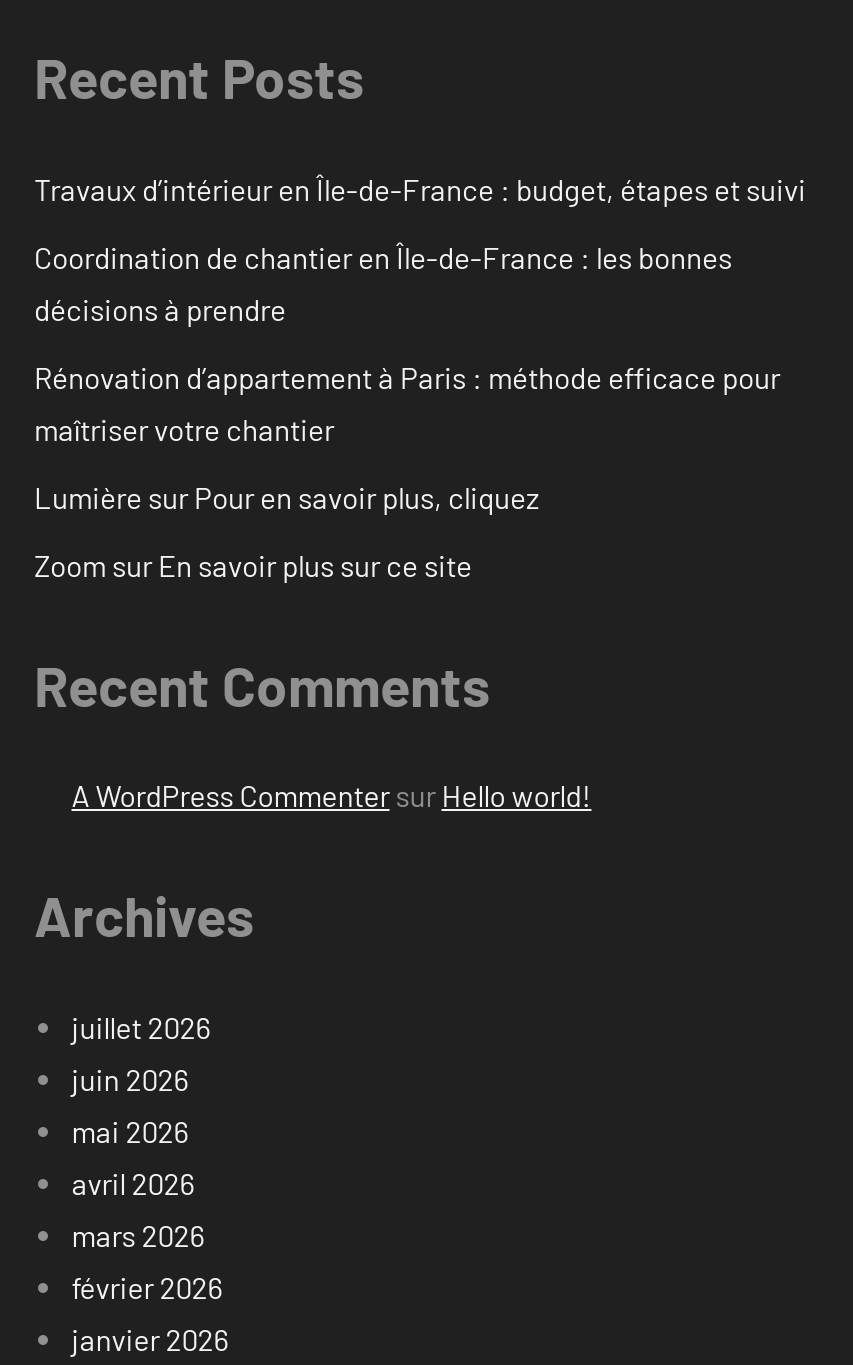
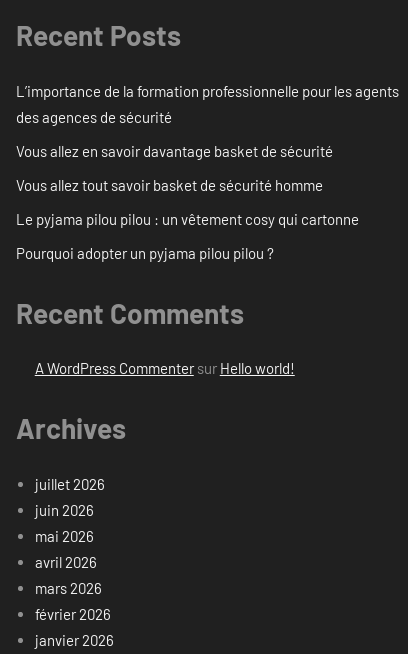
[34,171,806,207] Travaux d’intérieur en Île-de-France : budget, étapes et suivi -> [16,82,399,126] L’importance de la formation professionnelle pour les agents | des agences de sécurité
[34,239,732,327] Coordination de chantier en Île-de-France : les bonnes | décisions à prendre -> [16,142,333,160] Vous allez en savoir davantage basket de sécurité
[34,359,780,447] Rénovation d’appartement à Paris : méthode efficace pour | maîtriser votre chantier -> [16,176,323,194] Vous allez tout savoir basket de sécurité homme
[34,479,540,515] Lumière sur Pour en savoir plus, cliquez -> [16,210,359,228] Le pyjama pilou pilou : un vêtement cosy qui cartonne
[34,547,472,583] Zoom sur En savoir plus sur ce site -> [16,244,274,262] Pourquoi adopter un pyjama pilou pilou ?

